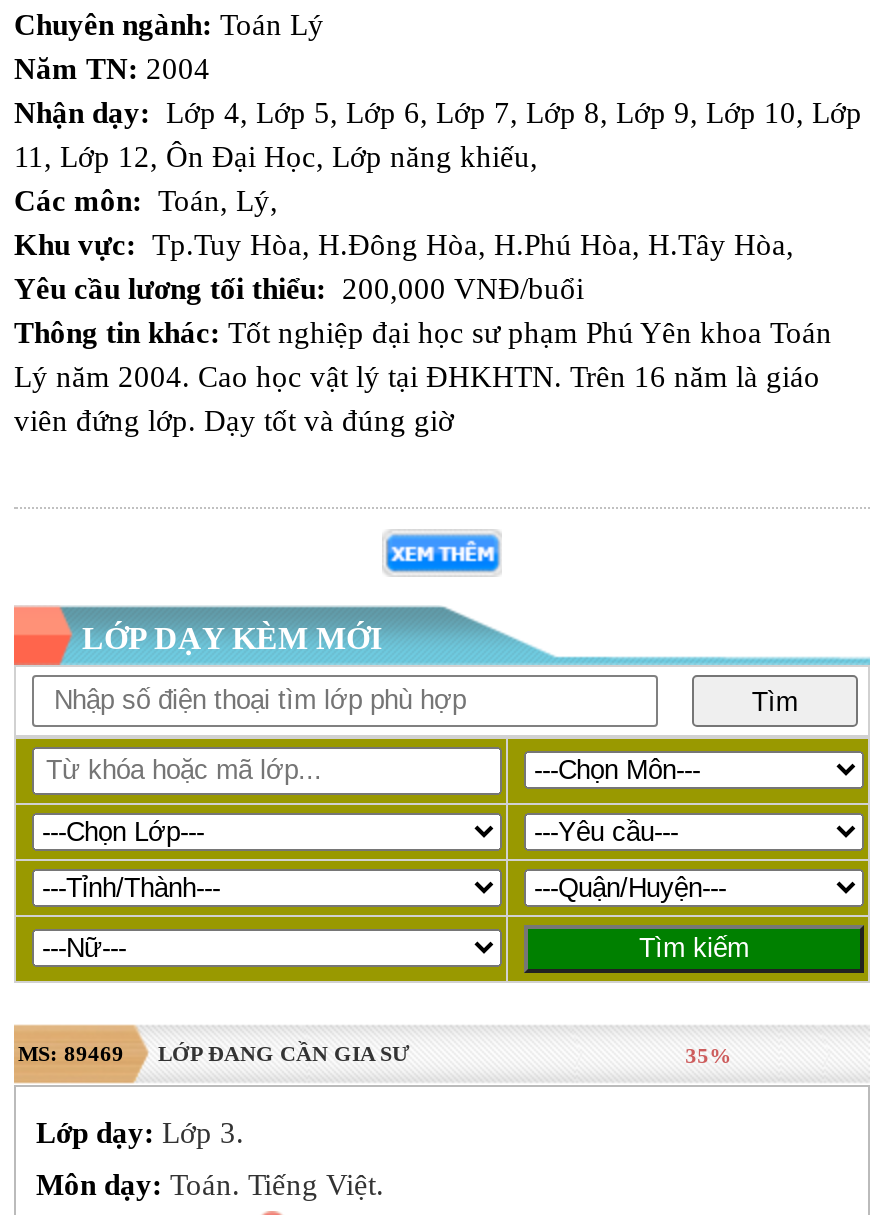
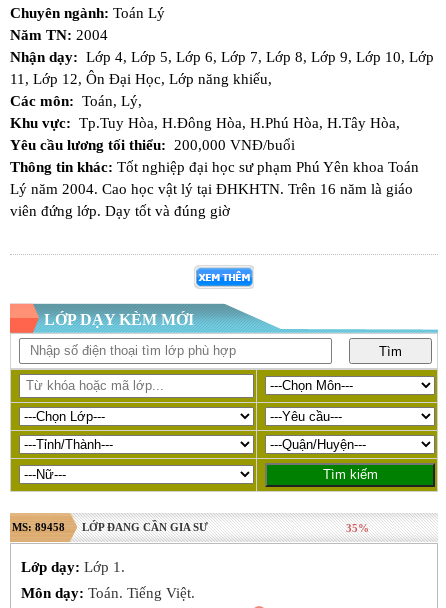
[18,1041,410,1065] MS: 89469 LỚP ĐANG CẦN GIA SƯ -> [12,521,208,533] MS: 89458 LỚP ĐANG CẦN GIA SƯ
[36,1117,244,1149] Lớp dạy: Lớp 3. -> [21,559,125,575] Lớp dạy: Lớp 1.

